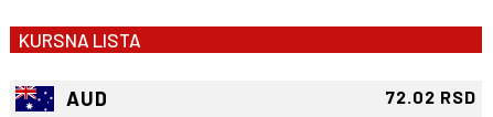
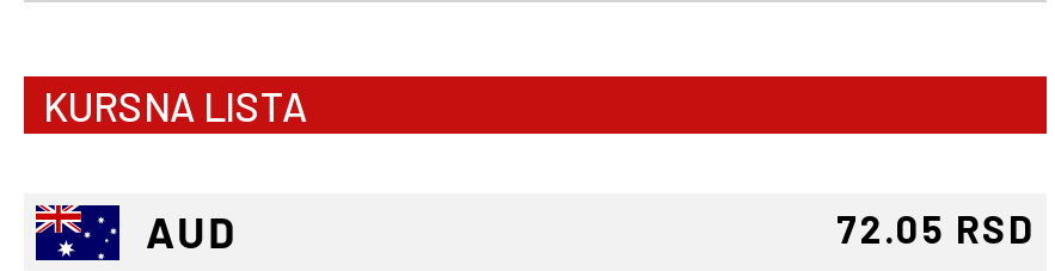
[385,86,476,107] 72.02 RSD -> [836,205,1035,250] 72.05 RSD

